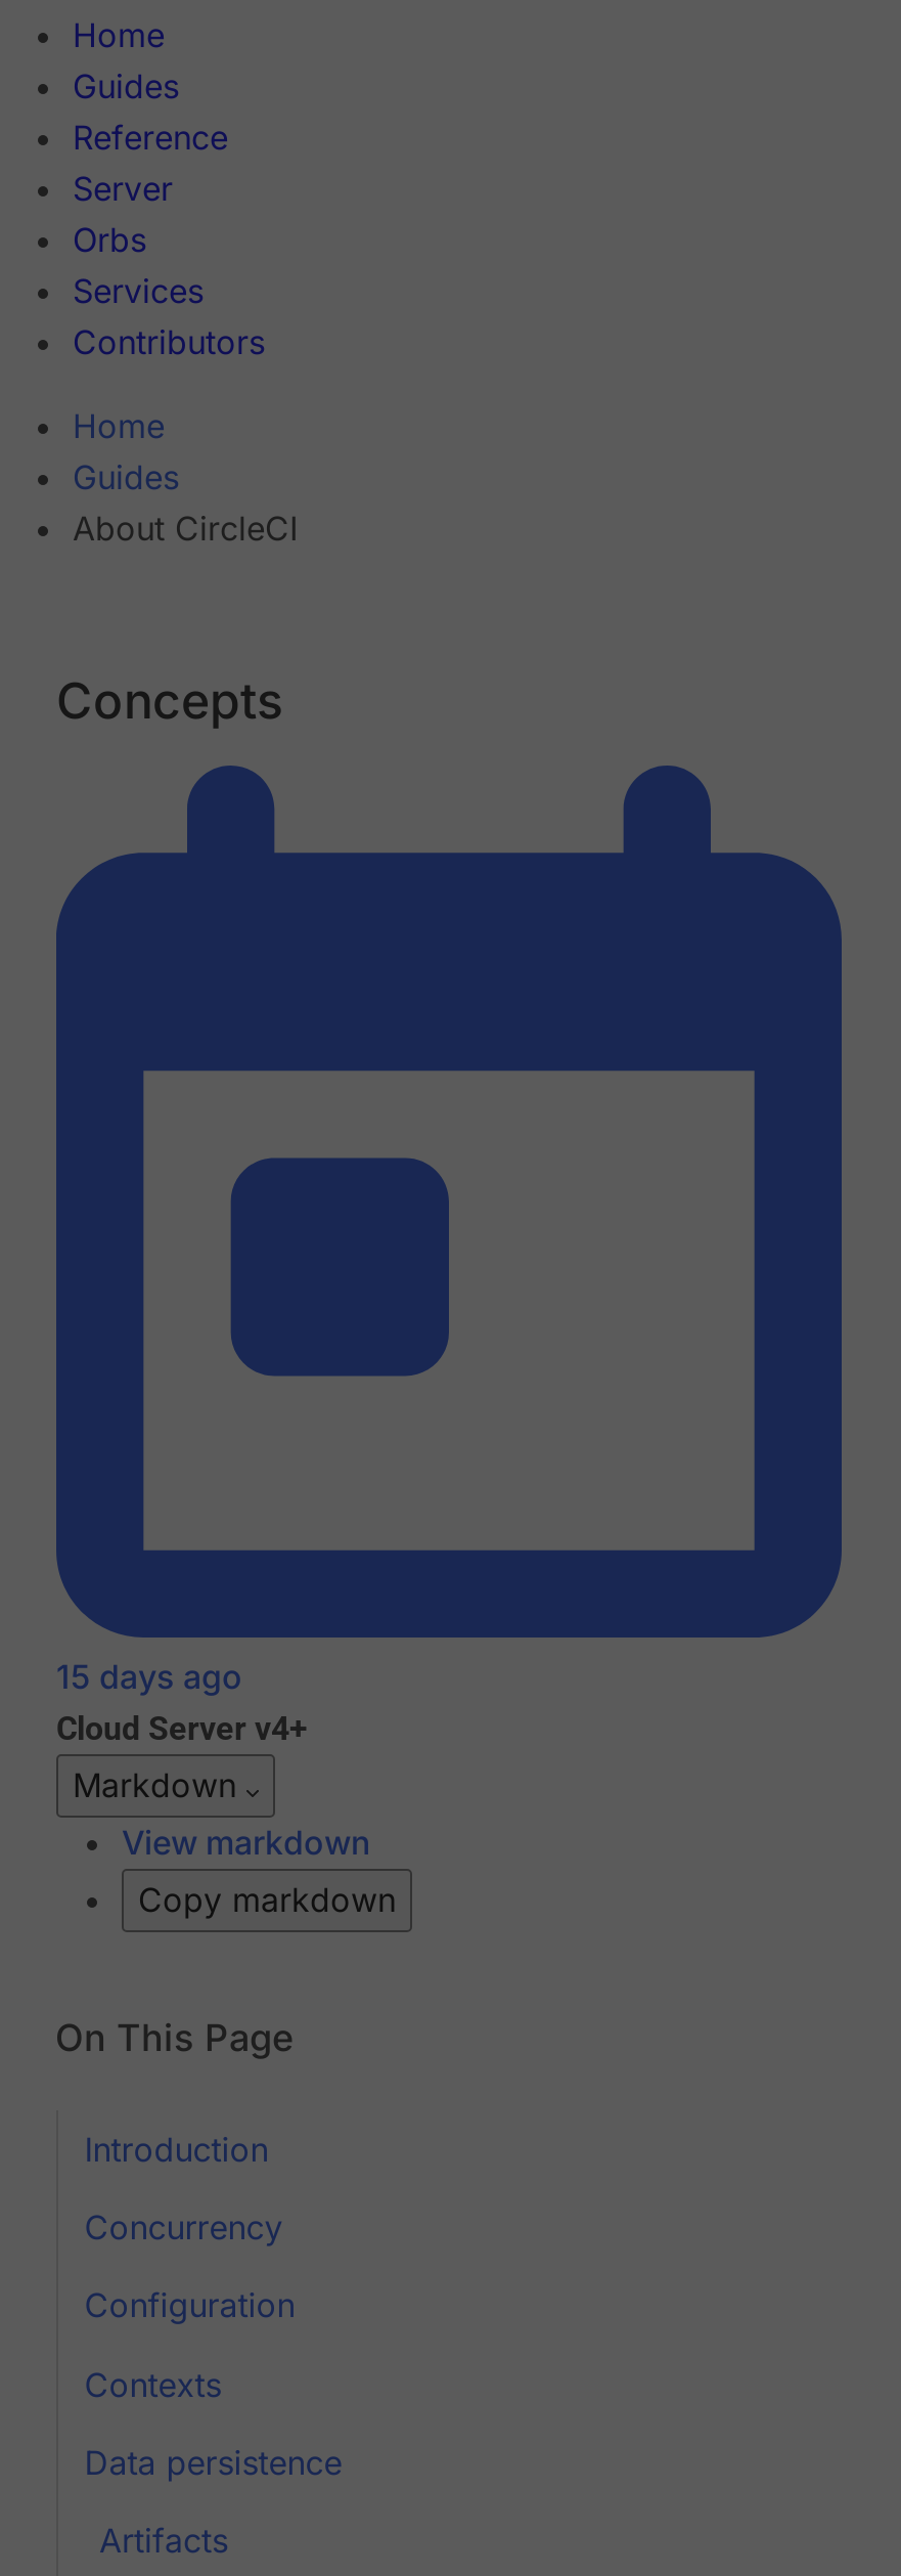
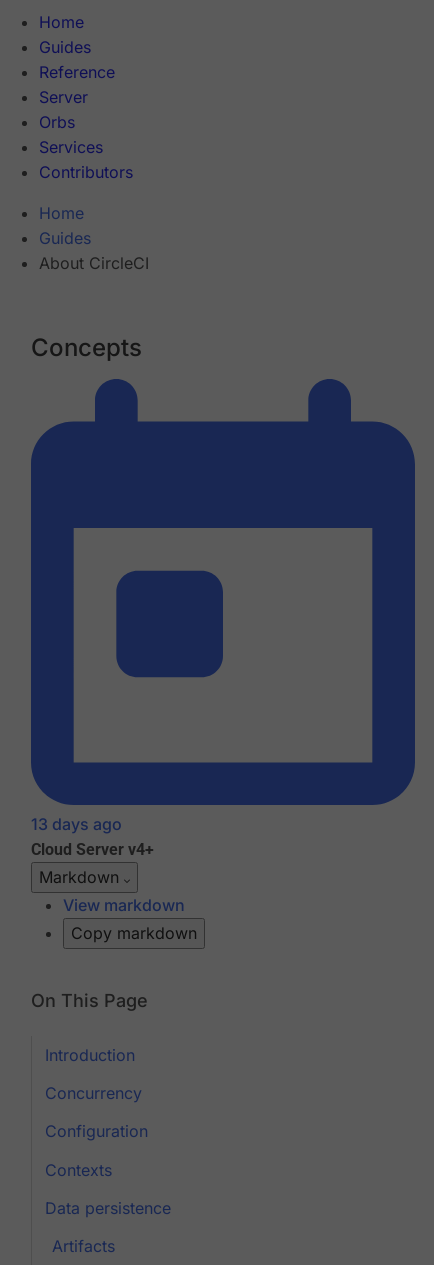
[56,1657,242,1698] 15 days ago -> [31,814,122,834] 13 days ago

